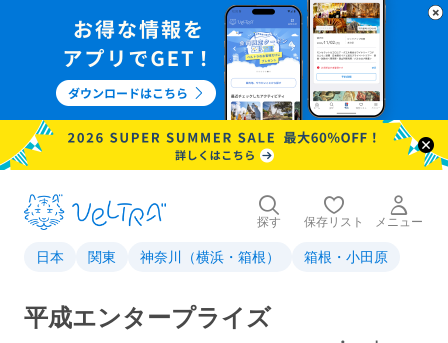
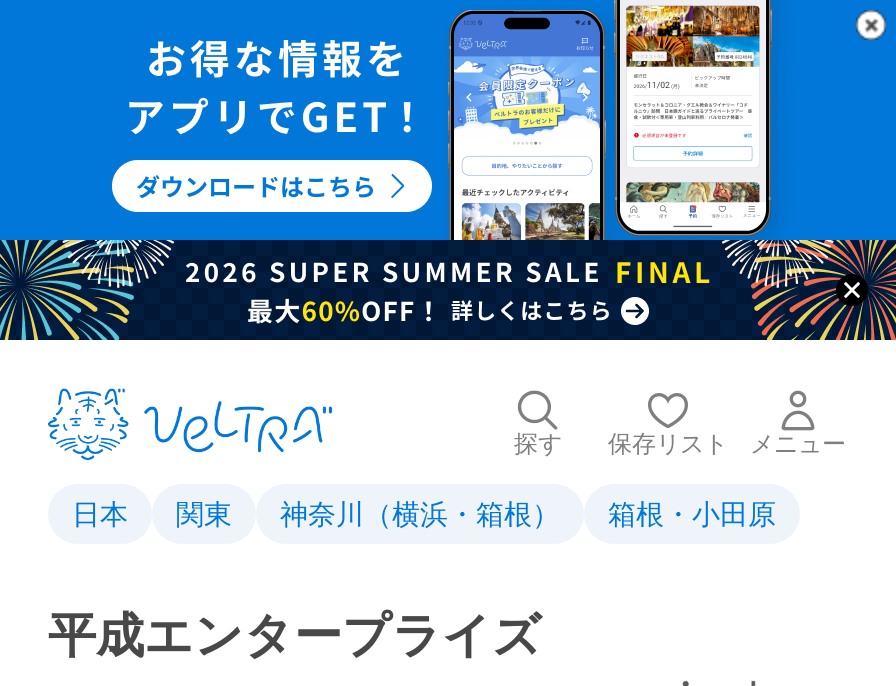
[3,119,445,171] [image] -> [6,238,890,342] [image]

